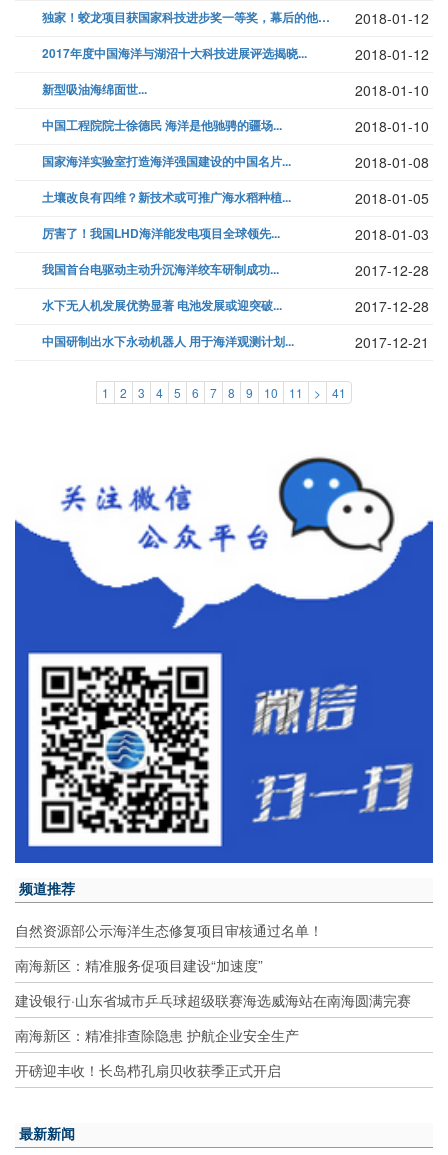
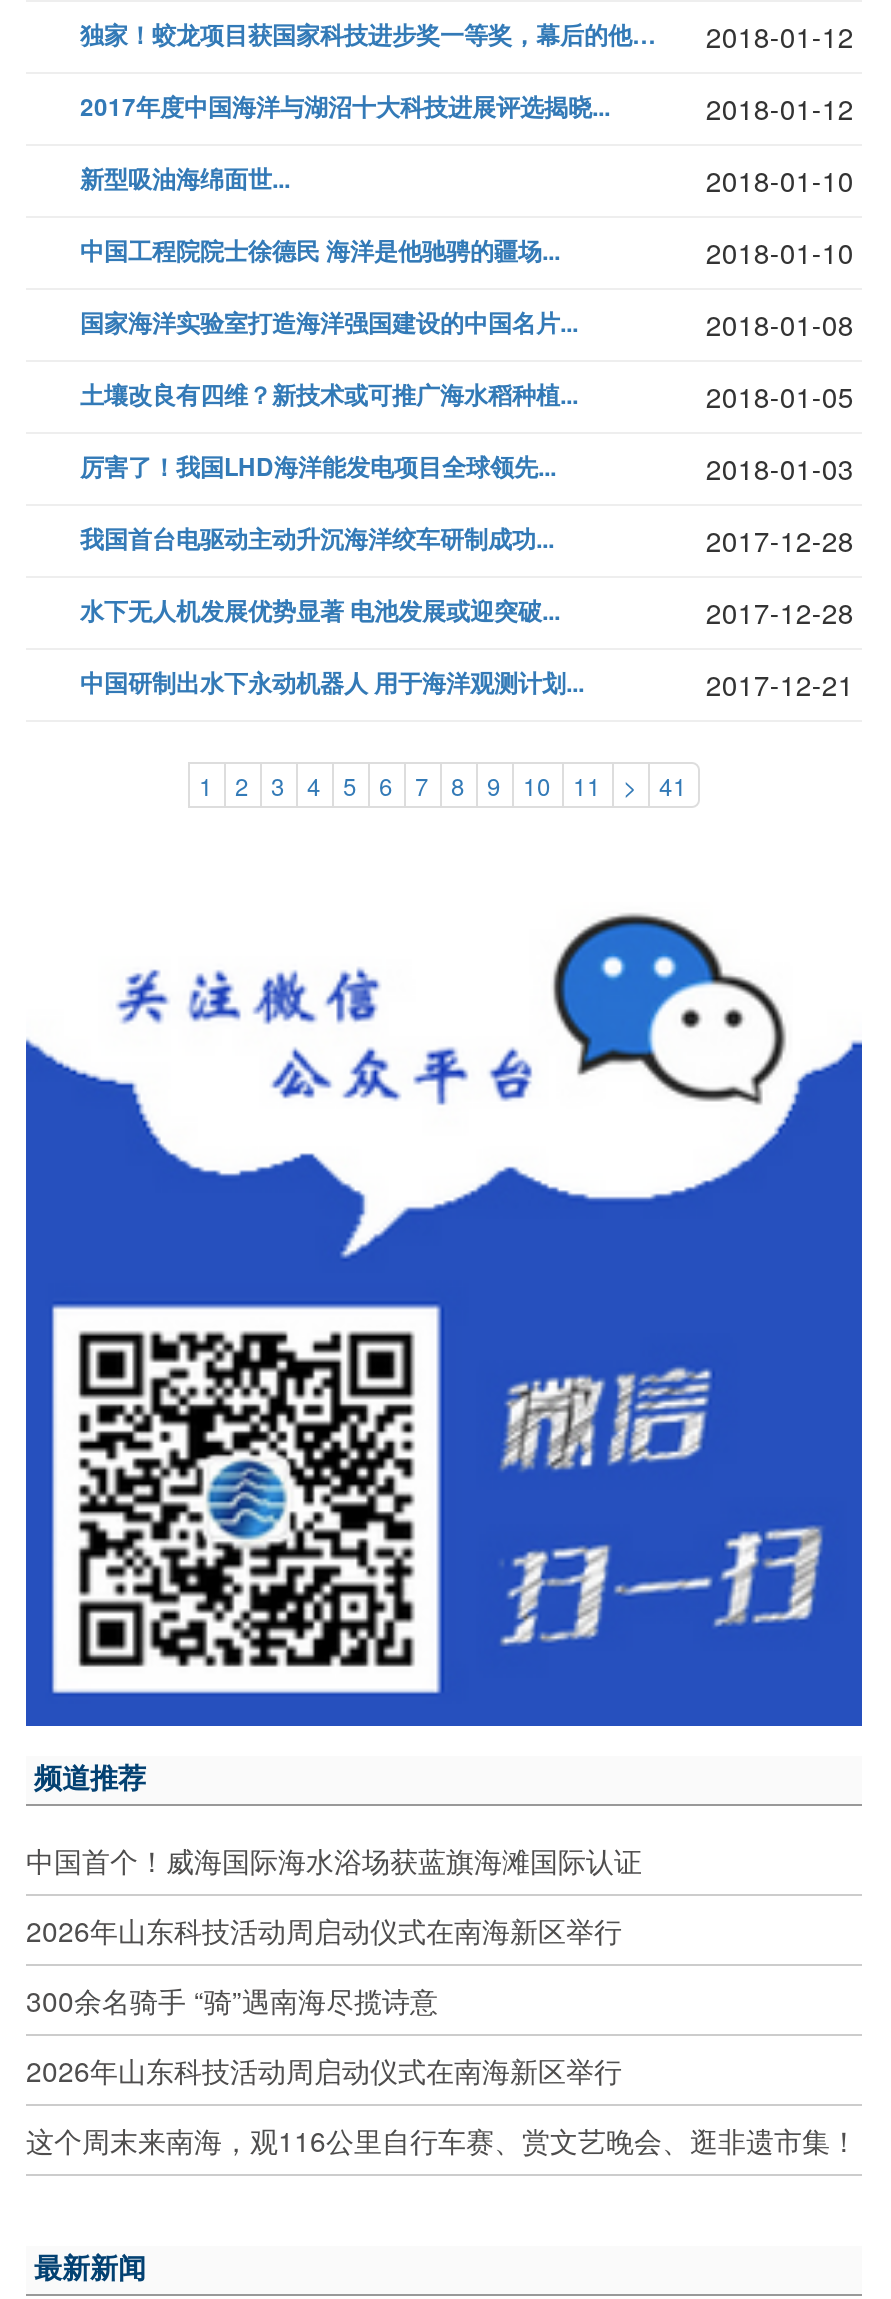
[15,920,323,940] 自然资源部公示海洋生态修复项目审核通过名单！ -> [26,1841,642,1881] 中国首个！威海国际海水浴场获蓝旗海滩国际认证
[15,955,263,975] 南海新区：精准服务促项目建设“加速度” -> [26,1911,622,1951] 2026年山东科技活动周启动仪式在南海新区举行
[15,990,411,1010] 建设银行·山东省城市乒乓球超级联赛海选威海站在南海圆满完赛 -> [26,1981,438,2021] 300余名骑手 “骑”遇南海尽揽诗意
[15,1025,299,1045] 南海新区：精准排查除隐患 护航企业安全生产 -> [26,2051,622,2091] 2026年山东科技活动周启动仪式在南海新区举行
[15,1060,281,1080] 开磅迎丰收！长岛栉孔扇贝收获季正式开启 -> [26,2121,858,2161] 这个周末来南海，观116公里自行车赛、赏文艺晚会、逛非遗市集！

